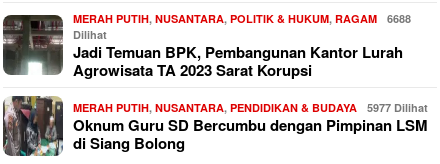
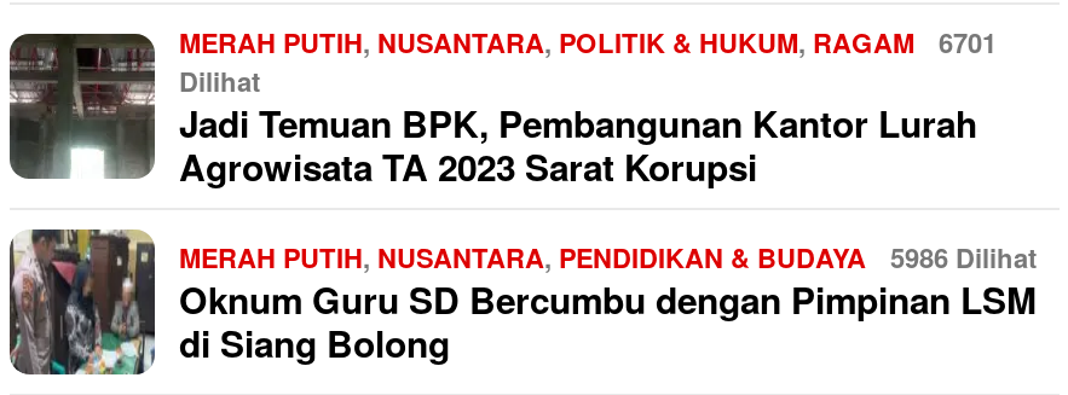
[73,11,411,26] MERAH PUTIH, NUSANTARA, POLITIK & HUKUM, RAGAM 6688 -> [179,25,997,61] MERAH PUTIH, NUSANTARA, POLITIK & HUKUM, RAGAM 6701
[73,100,428,115] MERAH PUTIH, NUSANTARA, PENDIDIKAN & BUDAYA 5977 Dilihat -> [179,240,1038,276] MERAH PUTIH, NUSANTARA, PENDIDIKAN & BUDAYA 5986 Dilihat

